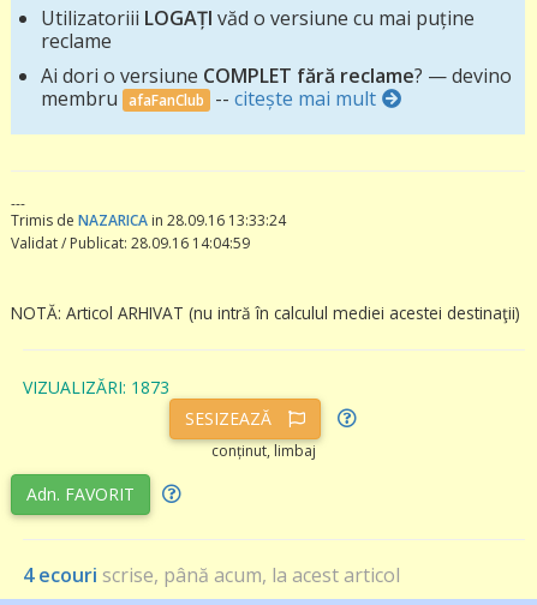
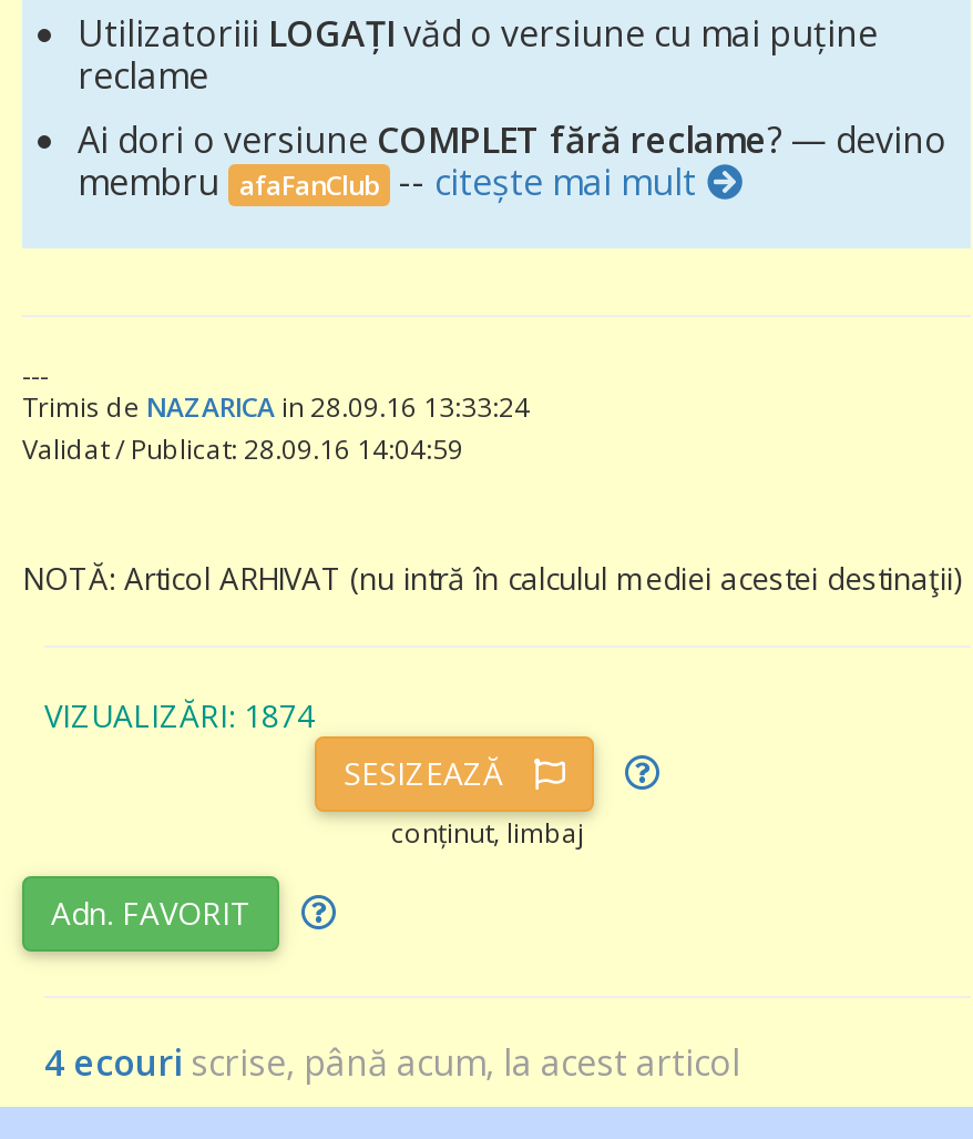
[23,376,169,399] VIZUALIZĂRI: 1873 -> [44,695,315,737] VIZUALIZĂRI: 1874

